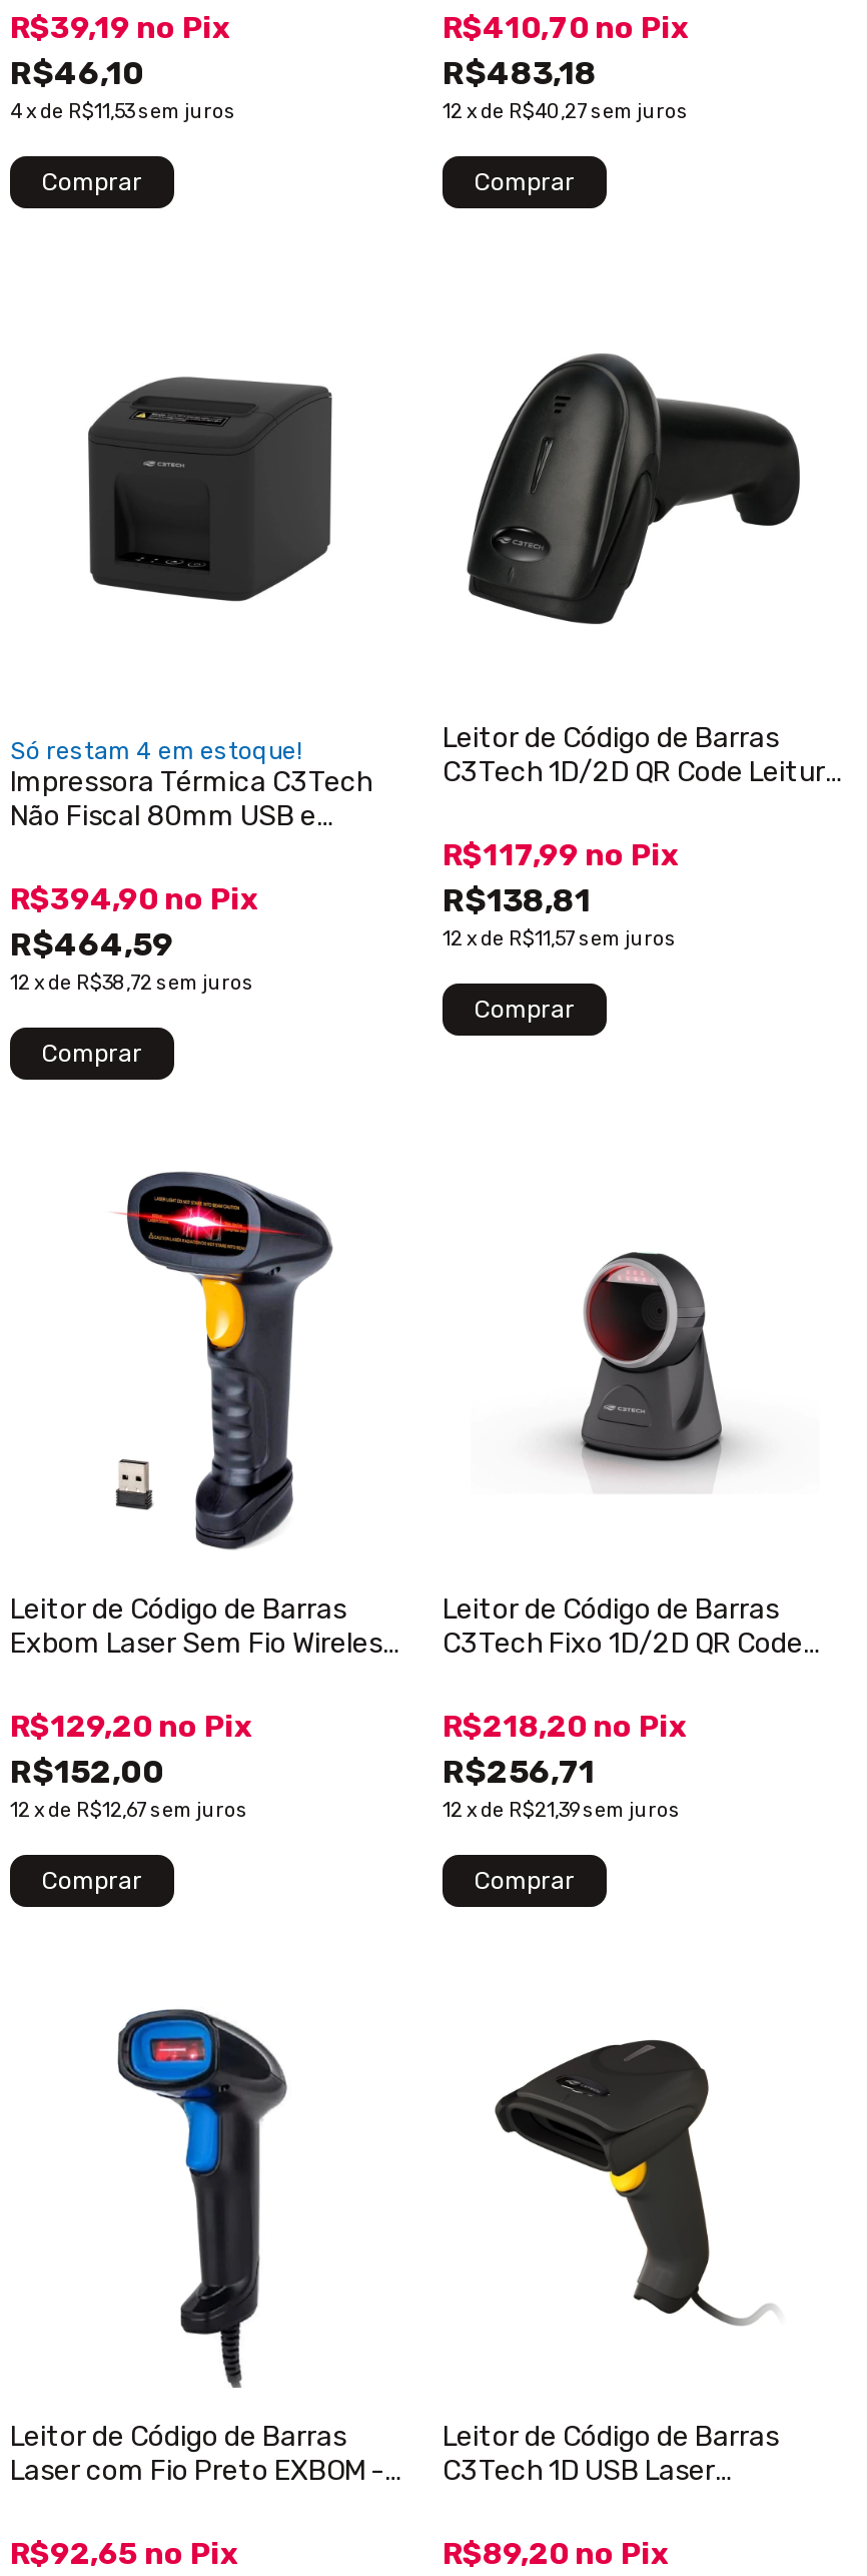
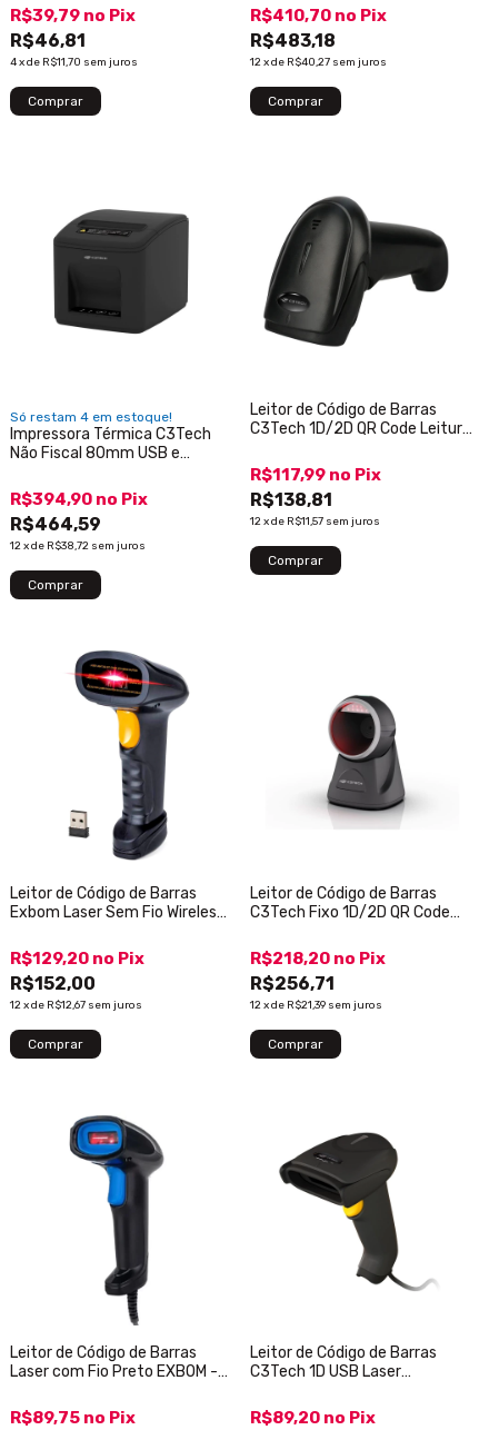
[10,10,230,46] R$39,19 no Pix -> [10,6,136,26] R$39,79 no Pix
[10,54,236,124] R$46,10 | 4 x de R$11,53 sem juros -> [10,30,138,69] R$46,81 | 4 x de R$11,70 sem juros
[10,2536,238,2572] R$92,65 no Pix -> [10,1408,136,1428] R$89,75 no Pix

